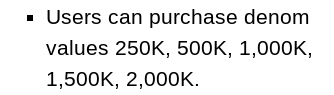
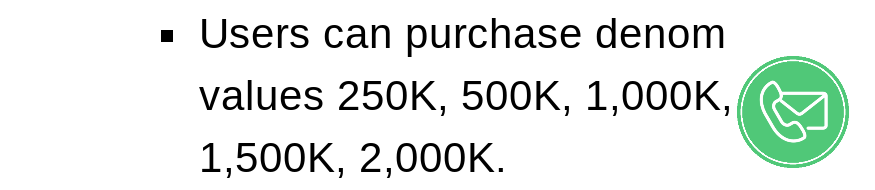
none -> [737,54,851,170] [image]

